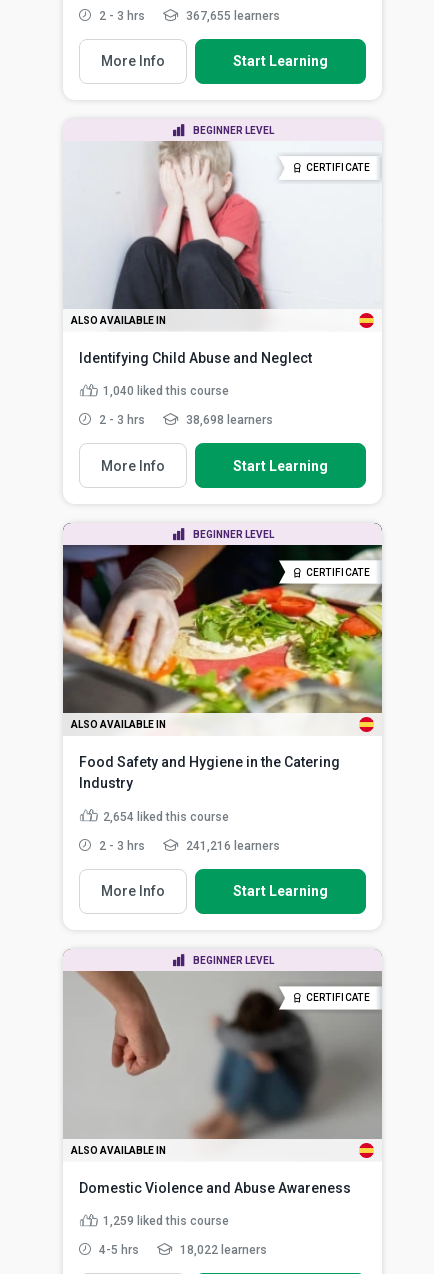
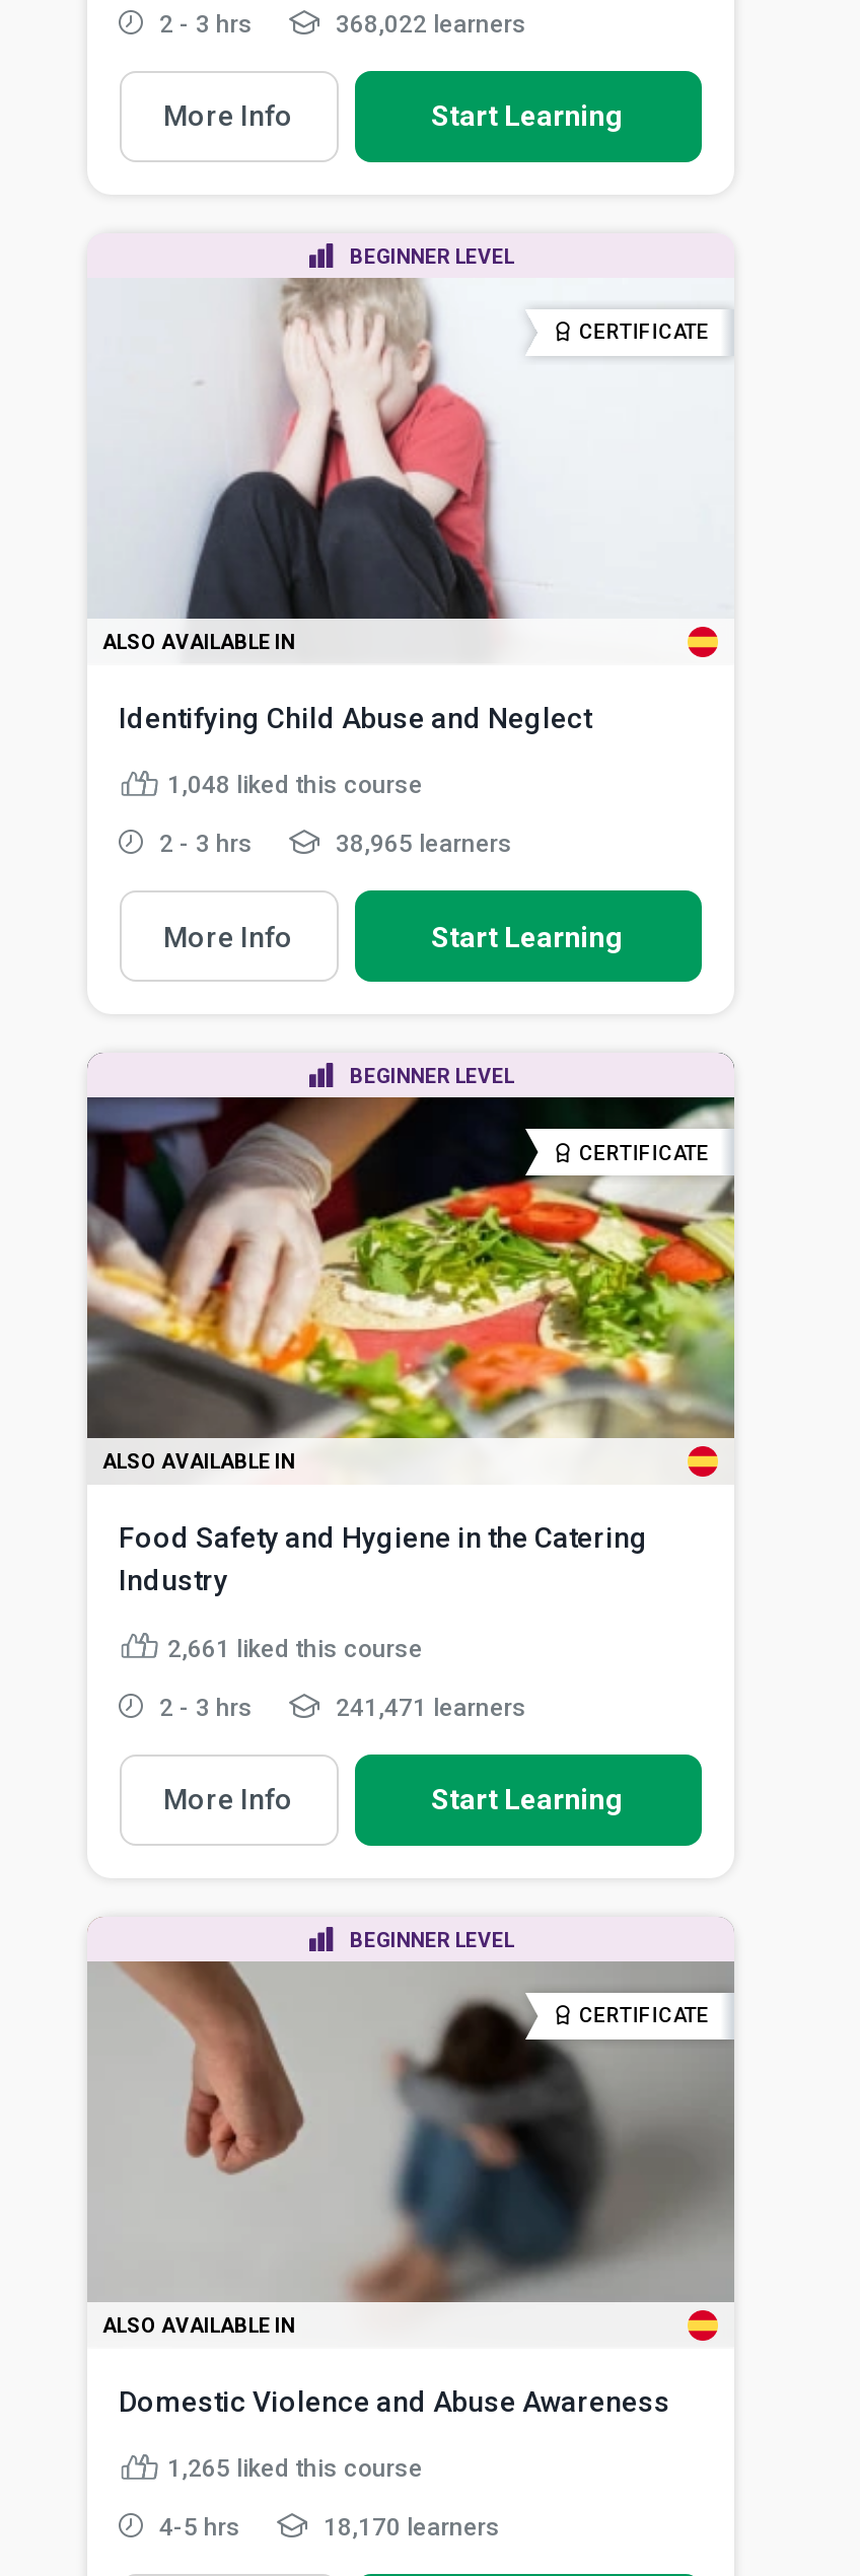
[182,8,279,22] 367,655 learners -> [330,9,526,38] 368,022 learners
[102,384,228,398] 1,040 liked this course -> [167,771,423,800] 1,048 liked this course
[182,413,272,427] 38,698 learners -> [330,830,512,858] 38,965 learners
[102,810,228,824] 2,654 liked this course -> [167,1634,423,1663] 2,661 liked this course
[182,838,279,852] 241,216 learners -> [330,1693,526,1721] 241,471 learners
[102,1214,228,1228] 1,259 liked this course -> [167,2455,423,2483] 1,265 liked this course
[176,1243,266,1257] 18,022 learners -> [317,2513,500,2542] 18,170 learners

